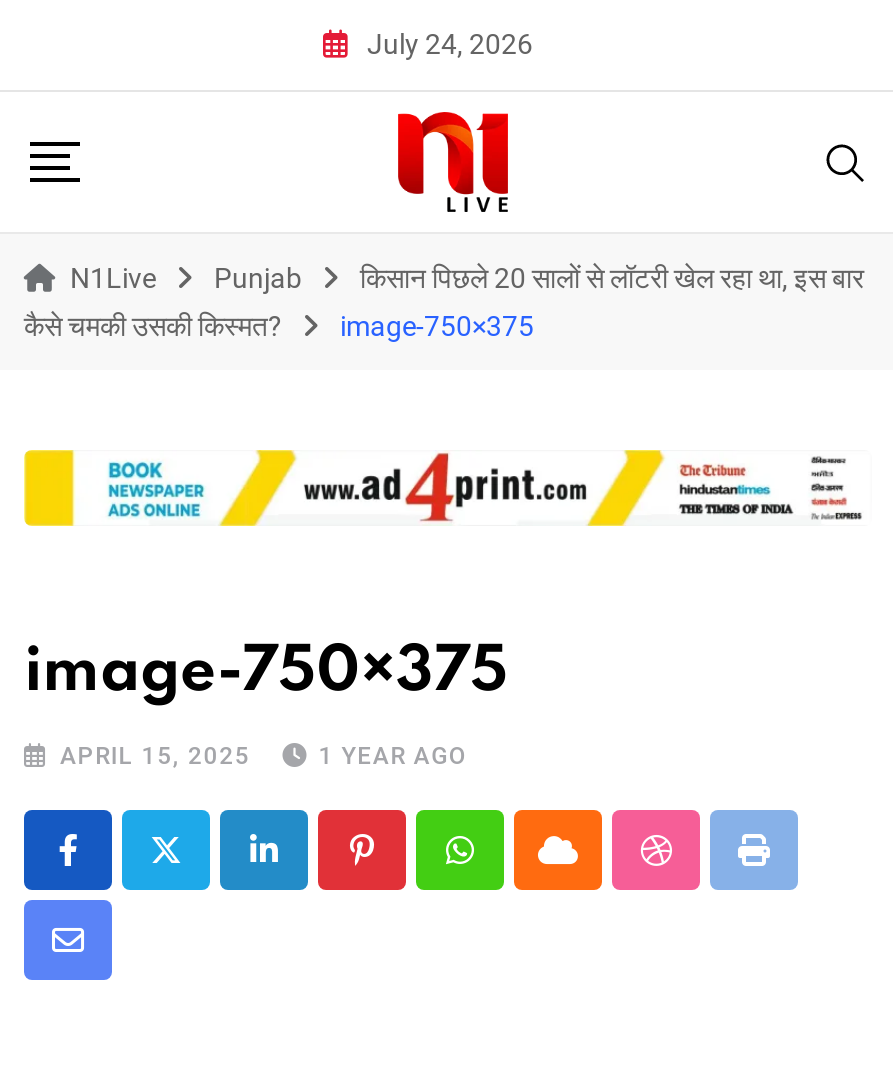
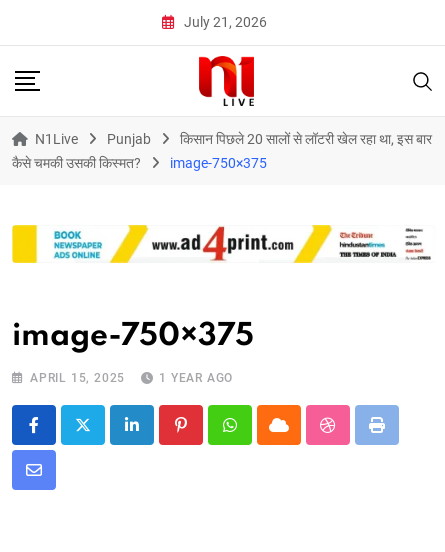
[367,27,533,59] July 24, 2026 -> [183,13,266,29] July 21, 2026

